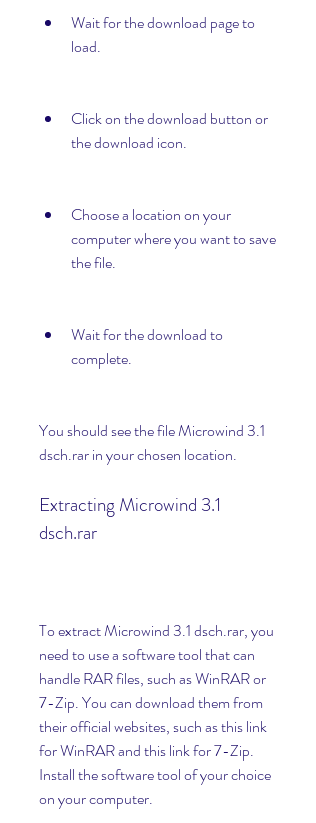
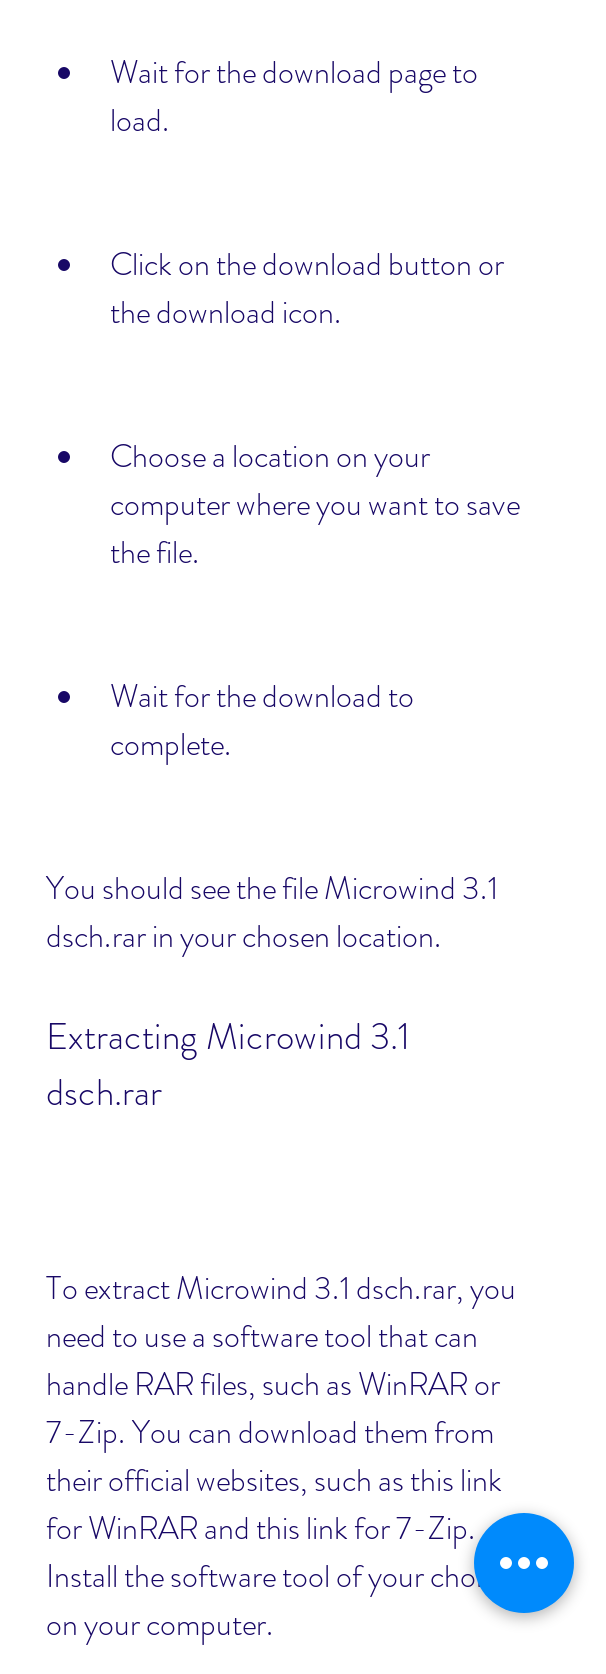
none -> [482,1509,582,1625] [image]

